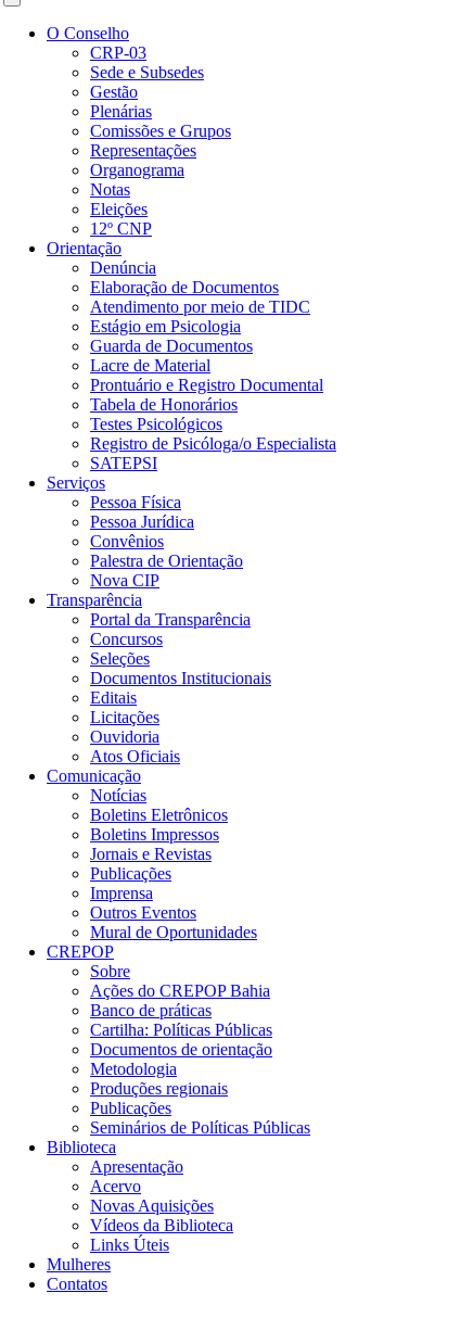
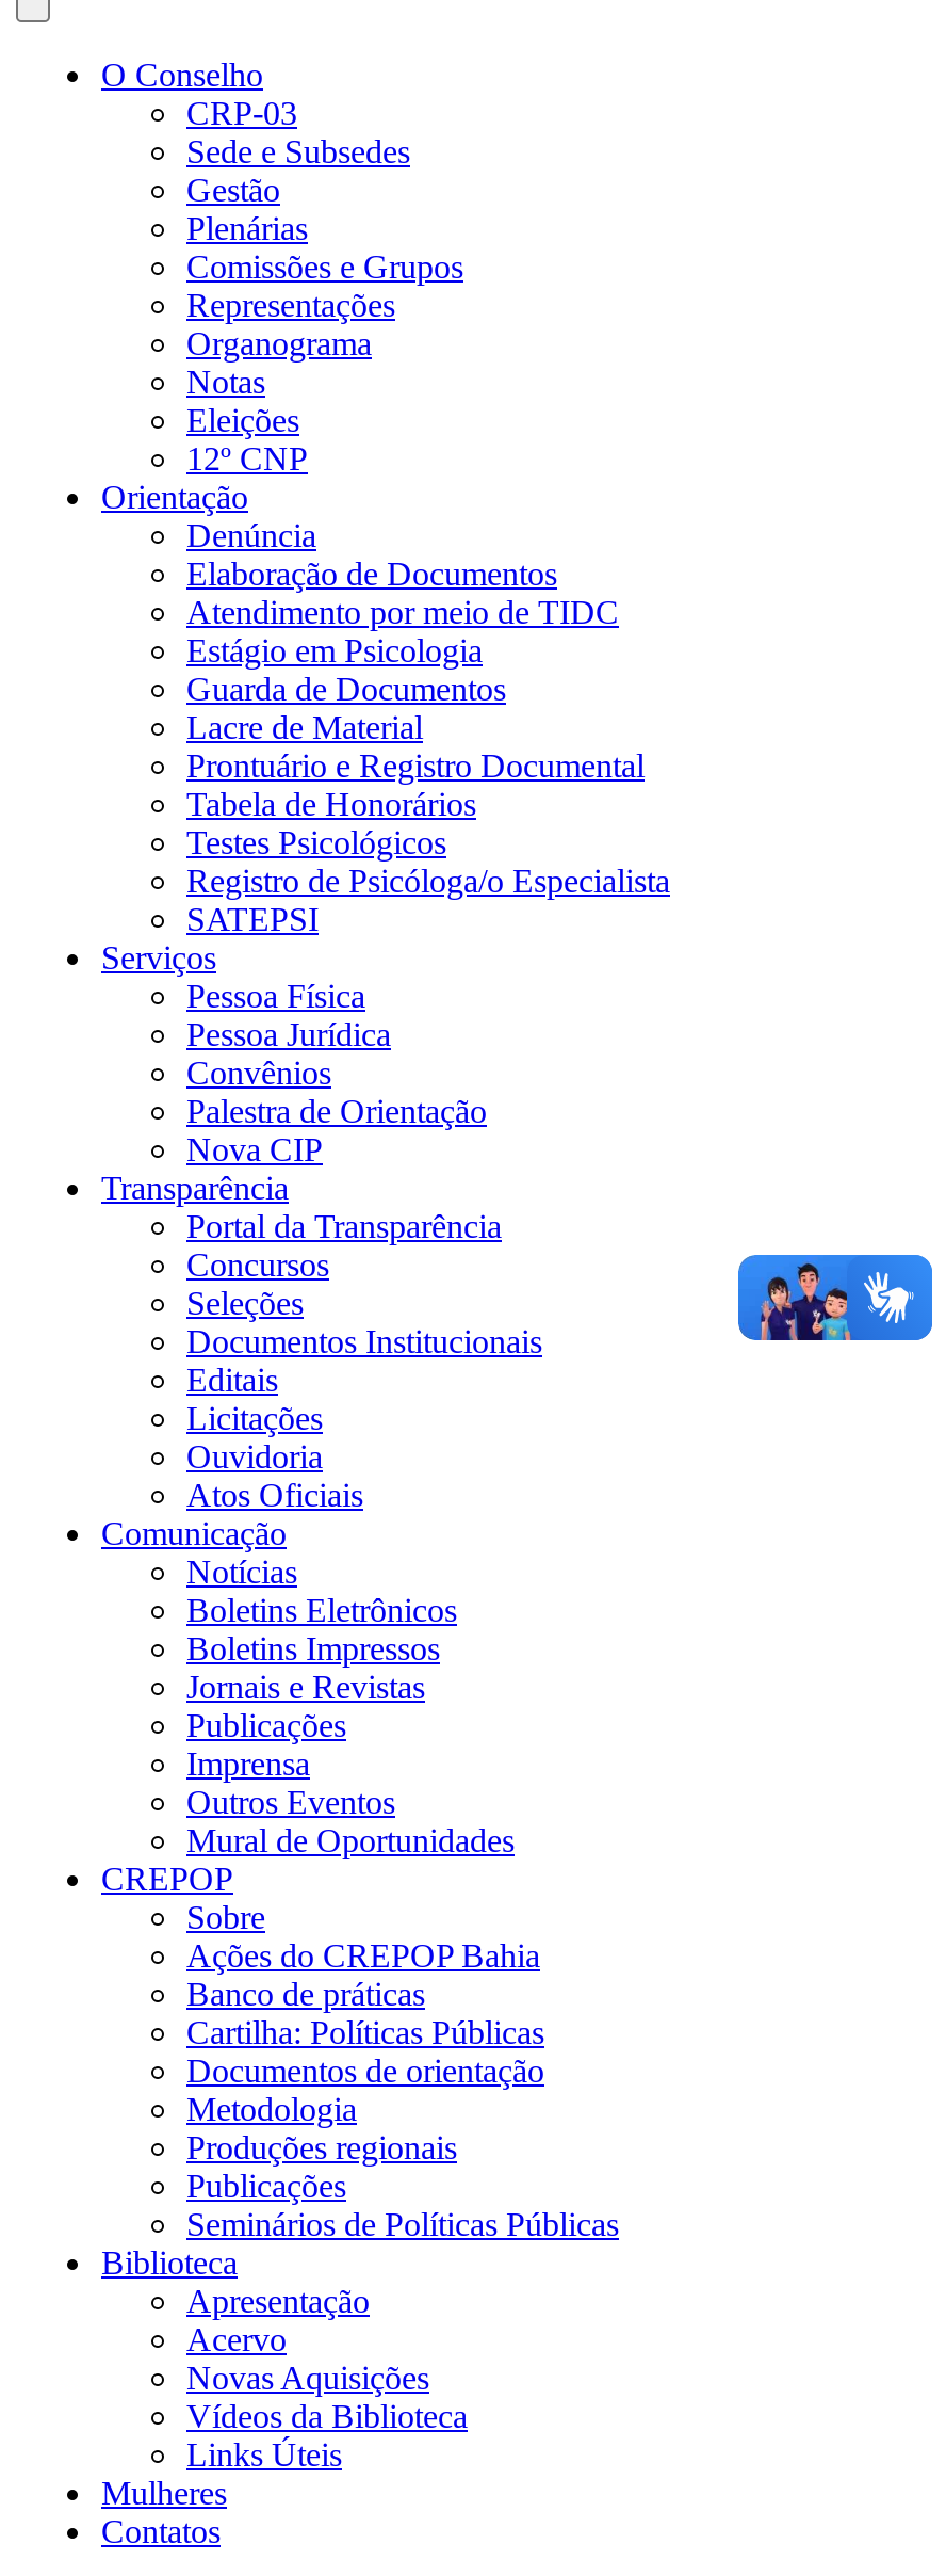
none -> [736,1253,934,1342] [image]

